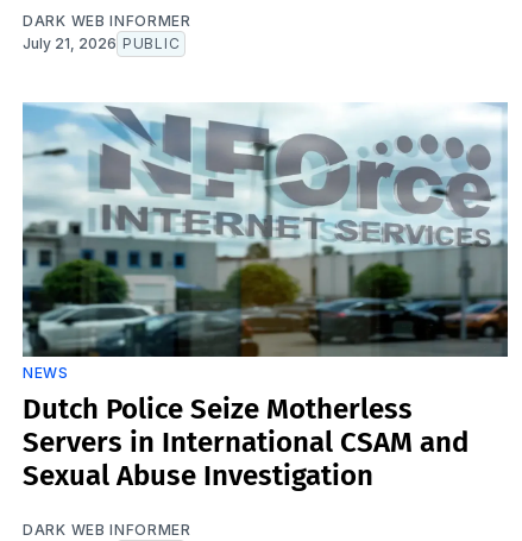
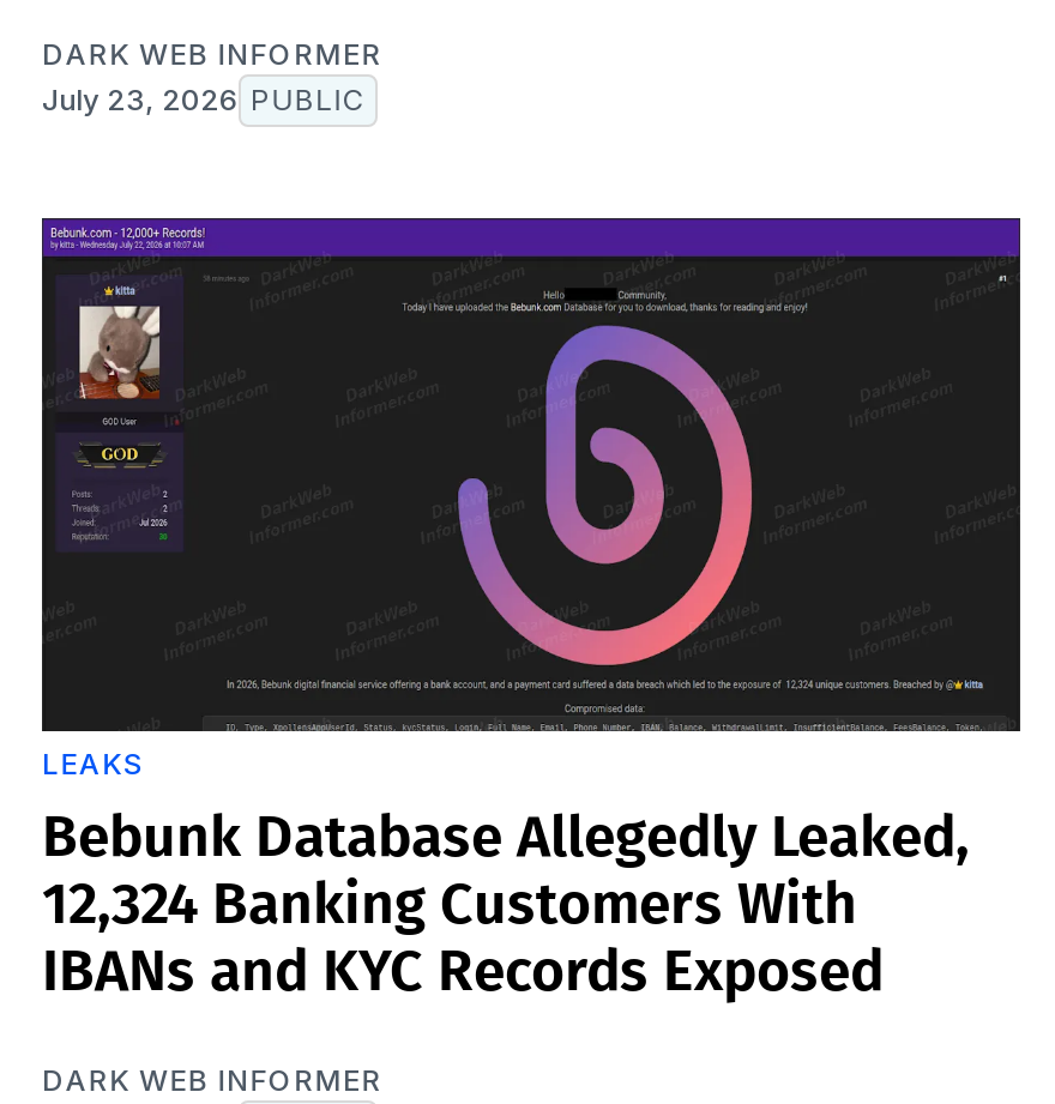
[23,34,180,52] July 21, 2026 PUBLIC -> [42,82,366,118] July 23, 2026 PUBLIC
[21,101,508,492] [image] | NEWS | Dutch Police Seize Motherless | Servers in International CSAM and | Sexual Abuse Investigation -> [40,215,1023,1005] [image] | LEAKS | Bebunk Database Allegedly Leaked, | 12,324 Banking Customers With | IBANs and KYC Records Exposed

